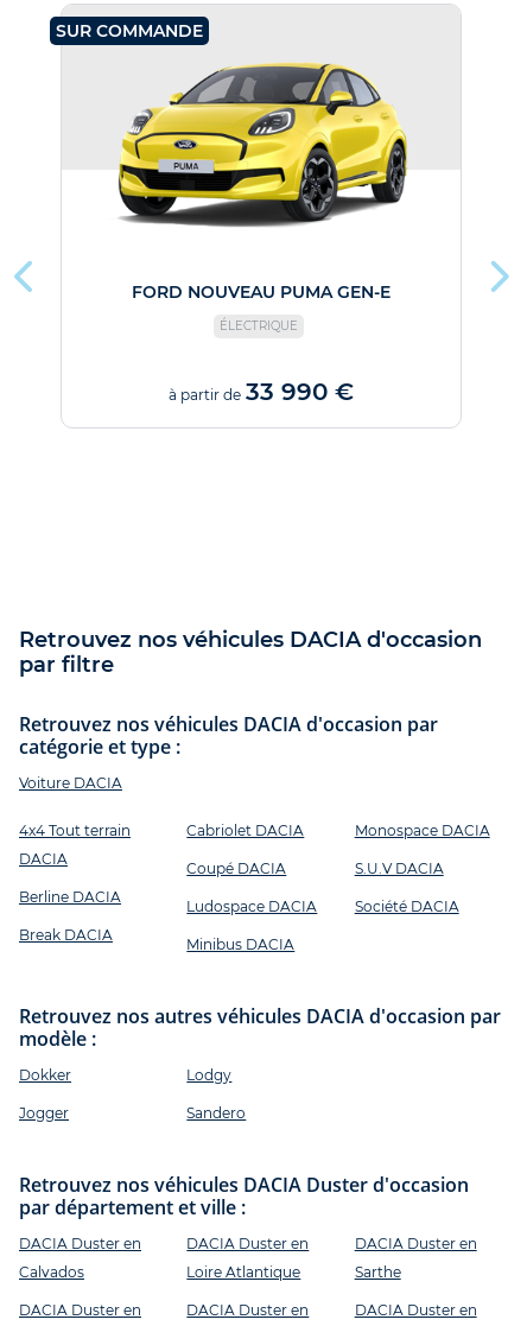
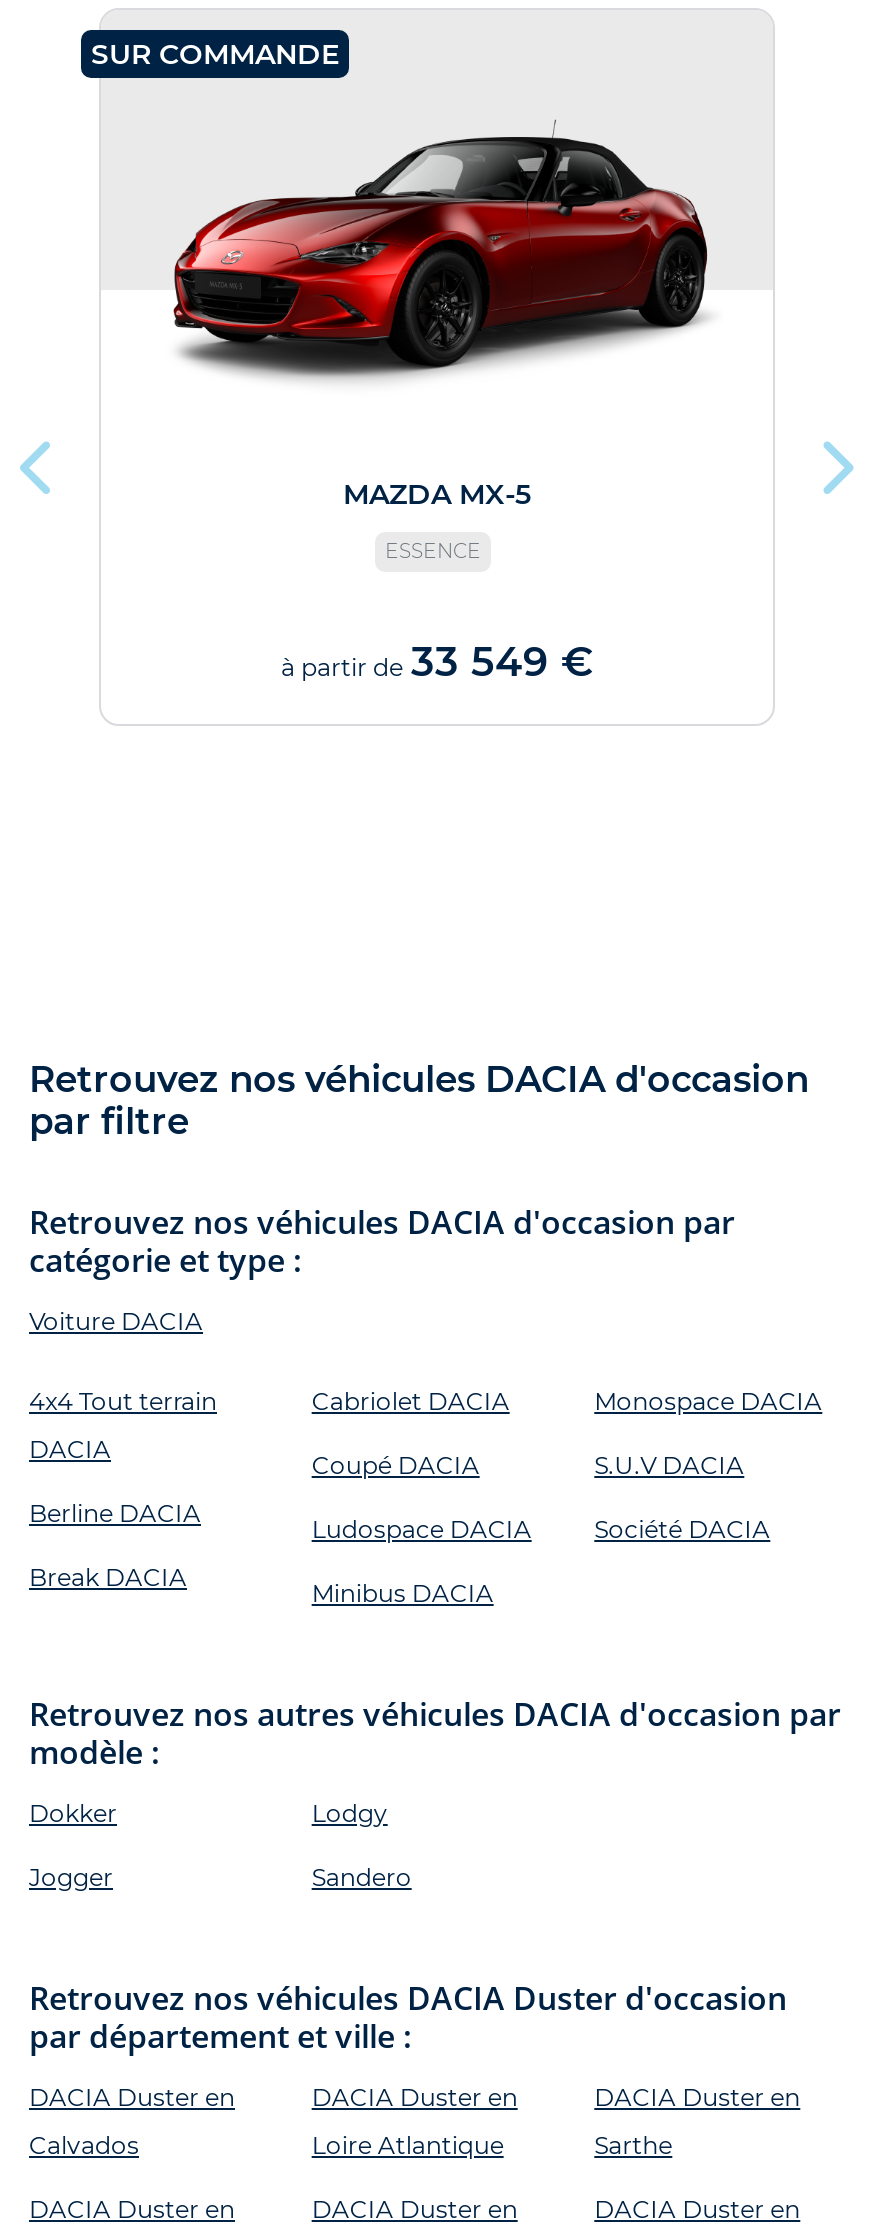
[104,62,421,228] [image] -> [171,108,709,384] [image]
[132,282,391,303] FORD NOUVEAU PUMA GEN-E -> [343,476,531,512] MAZDA MX-5
[220,318,298,334] ÉLECTRIQUE -> [385,538,481,564] ESSENCE
[169,378,354,406] à partir de 33 990 € -> [281,638,593,686] à partir de 33 549 €

